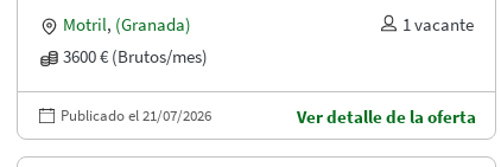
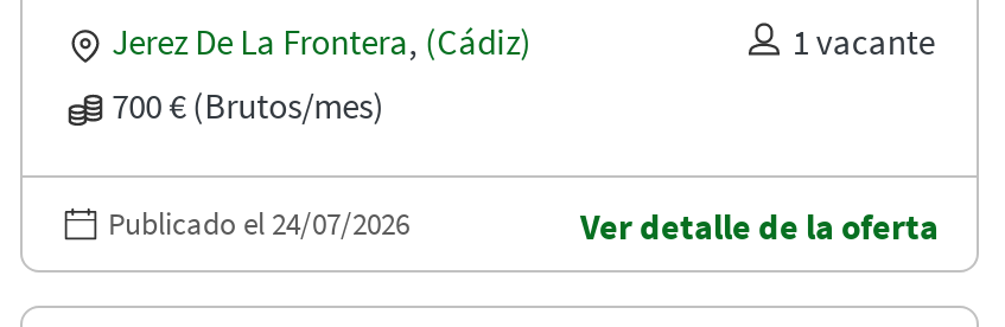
[62,13,191,35] Motril, (Granada) -> [112,18,532,63] Jerez De La Frontera, (Cádiz)
[62,45,207,67] 3600 € (Brutos/mes) -> [112,82,385,127] 700 € (Brutos/mes)
[61,105,211,125] Publicado el 21/07/2026 -> [108,203,409,243] Publicado el 24/07/2026

